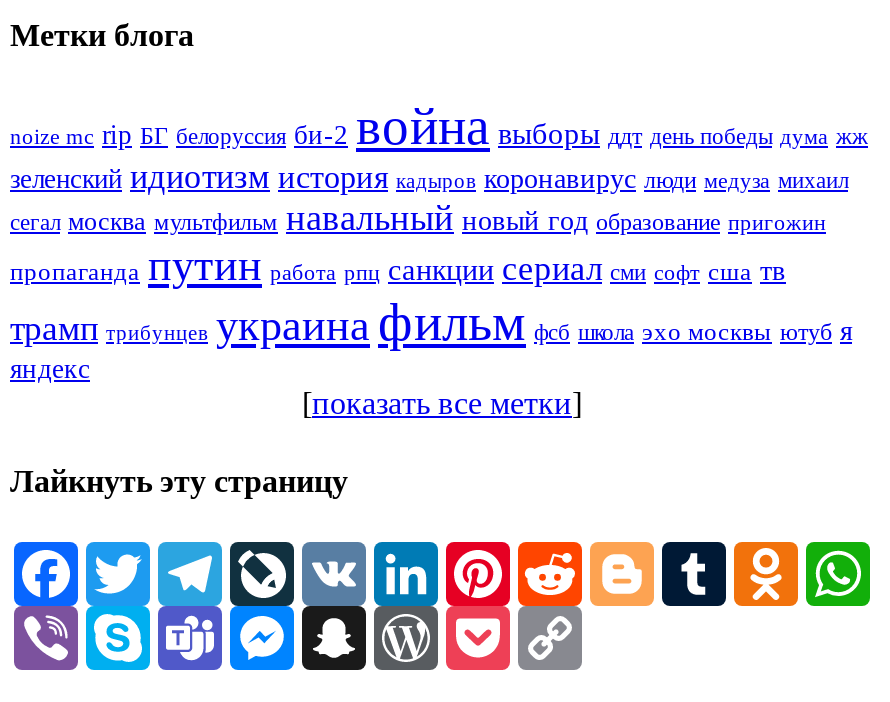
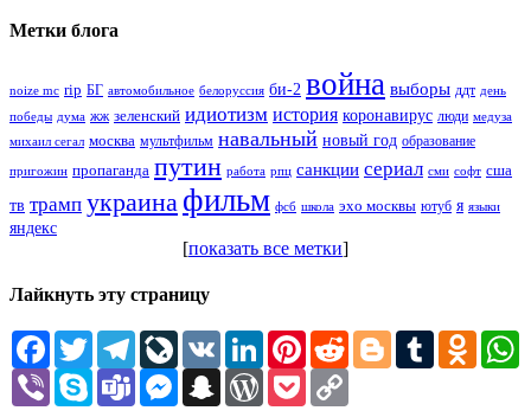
[10,96,868,352] noize mc rip БГ белоруссия би-2 война выборы ддт день победы дума жж | зеленский идиотизм история кадыров коронавирус люди медуза михаил | сегал москва мультфильм навальный новый год образование пригожин | пропаганда путин работа рпц санкции сериал сми софт сша тв | трамп трибунцев украина фильм фсб школа эхо москвы ютуб я -> [9,66,512,218] noize mc rip БГ автомобильное белоруссия би-2 война выборы ддт день | победы дума жж зеленский идиотизм история коронавирус люди медуза | михаил сегал москва мультфильм навальный новый год образование | пригожин пропаганда путин работа рпц санкции сериал сми софт сша | тв трамп украина фильм фсб школа эхо москвы ютуб я языки

